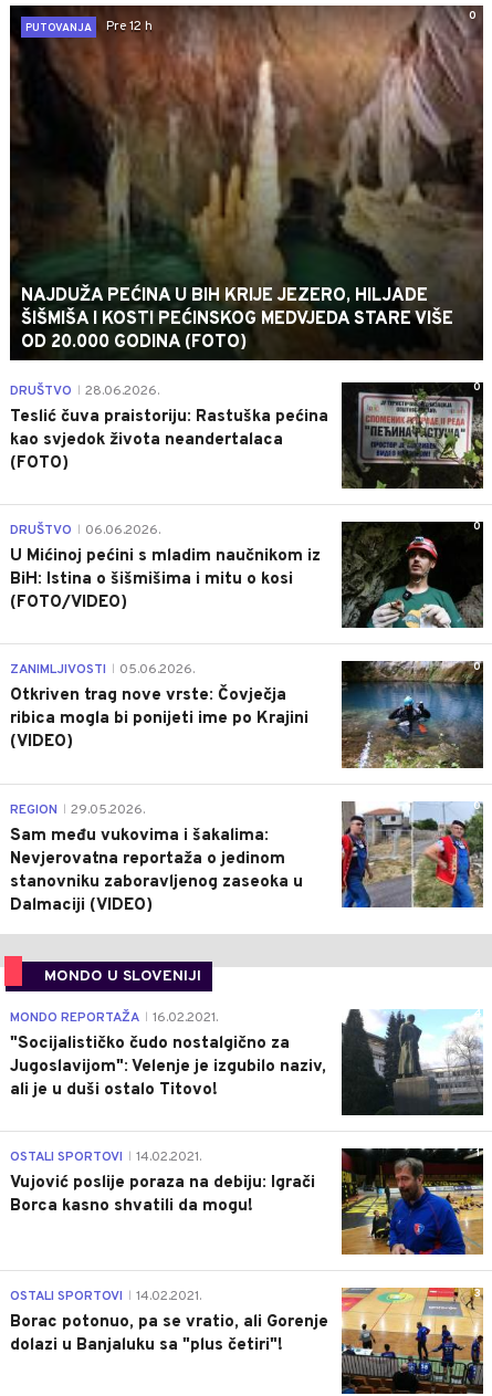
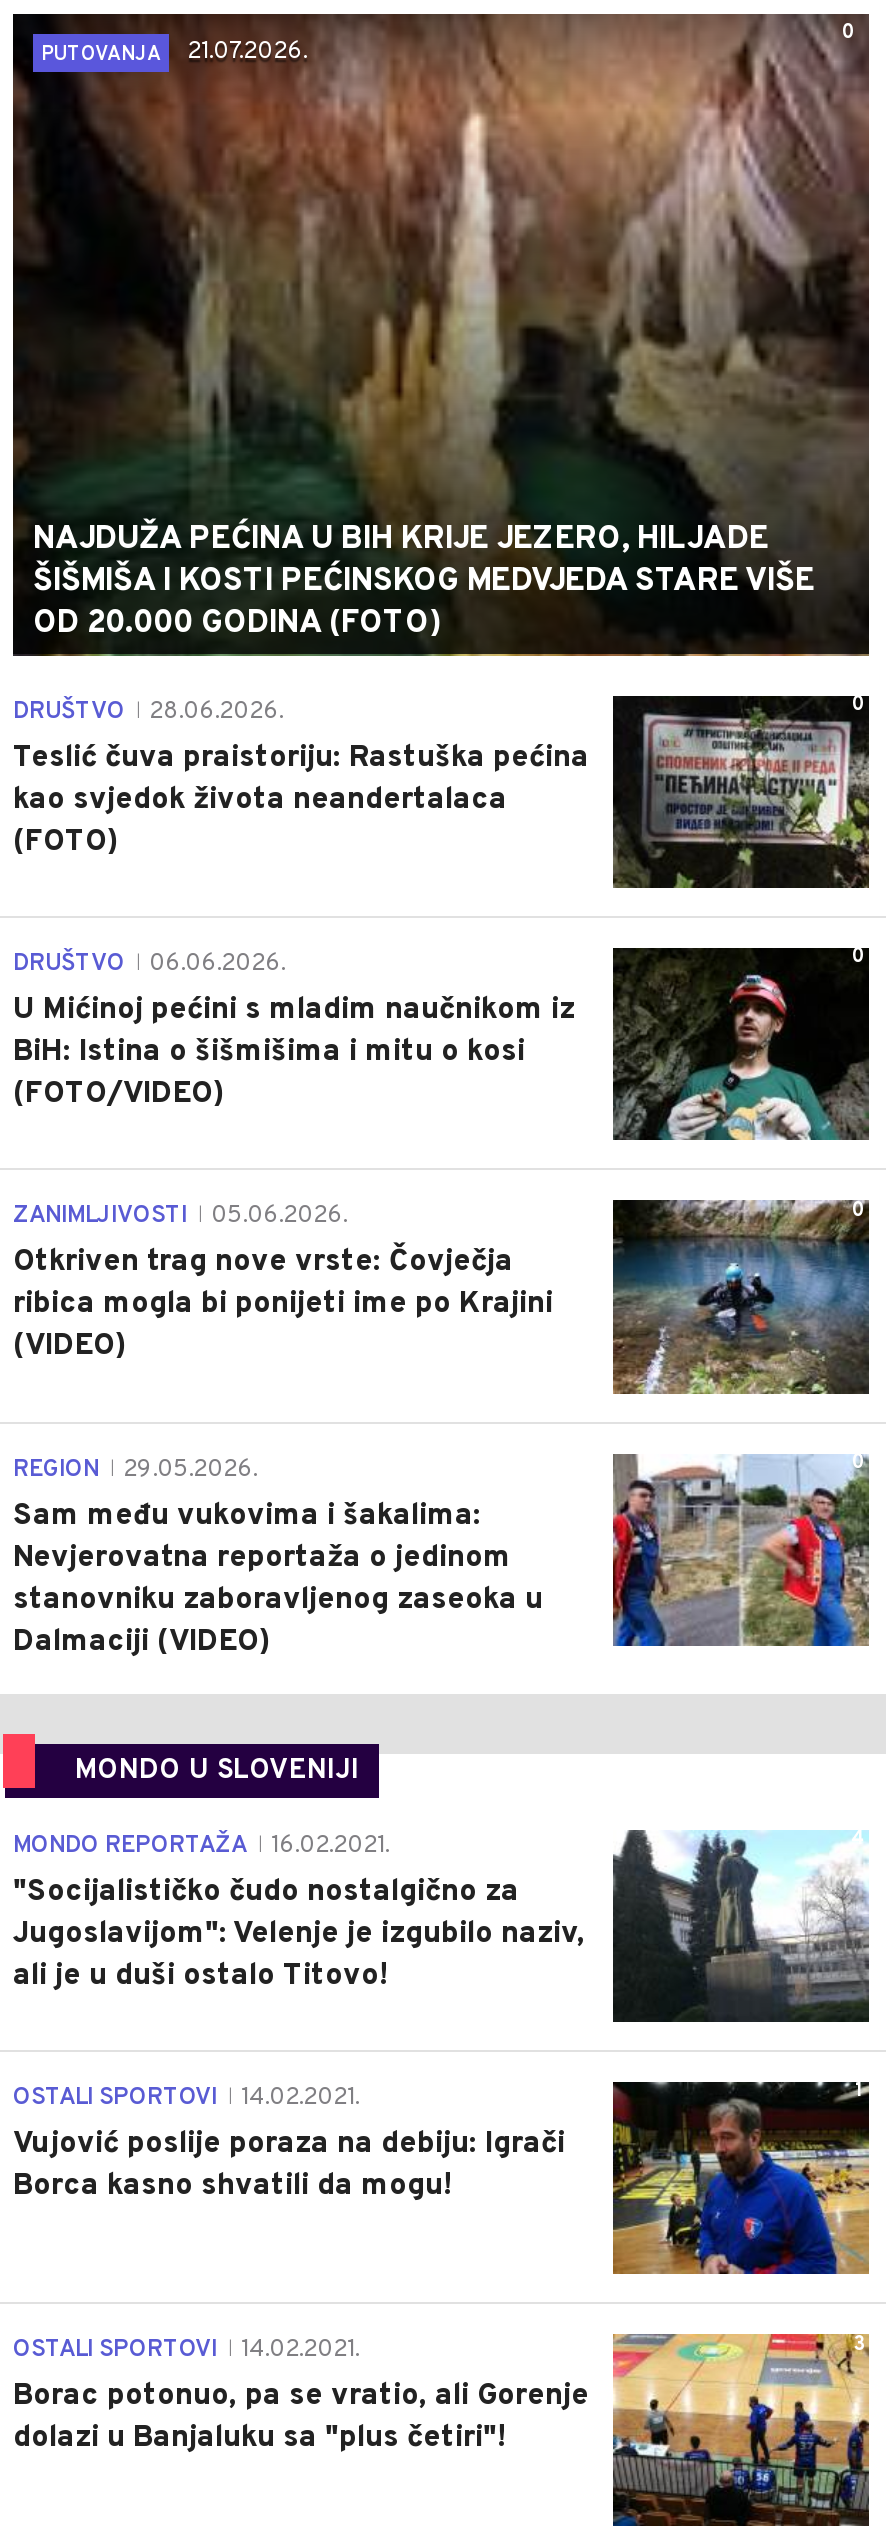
[25,18,153,36] PUTOVANJA Pre 12 h -> [41,36,307,68] PUTOVANJA 21.07.2026.

